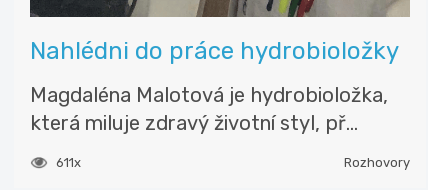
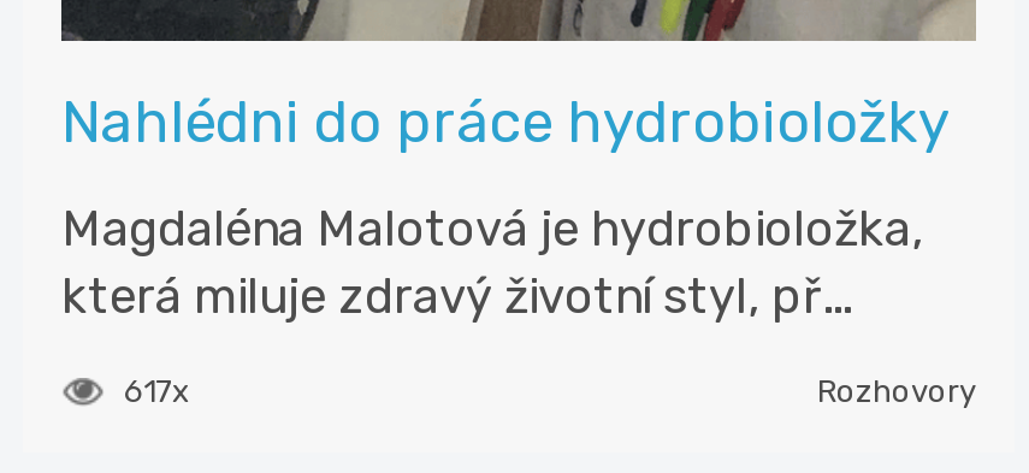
[56,155,81,170] 611x -> [124,374,189,410] 617x

